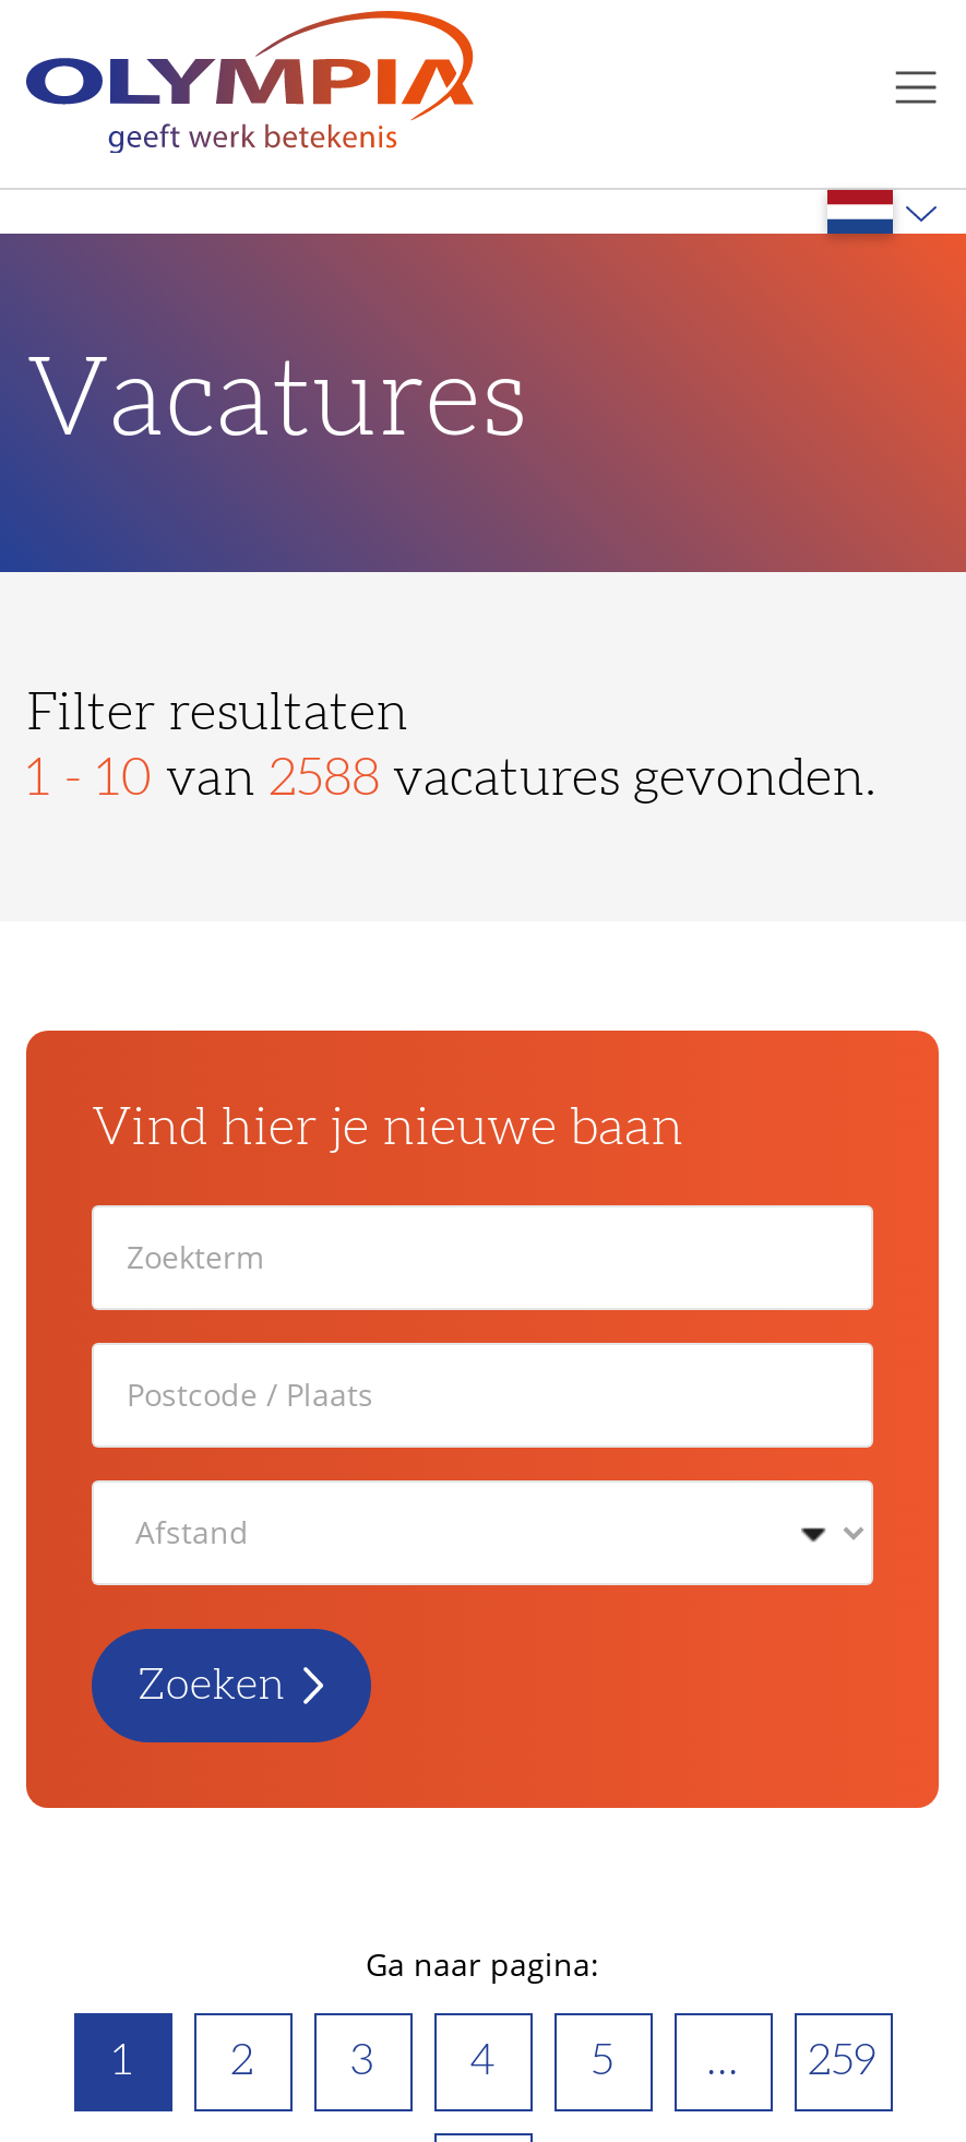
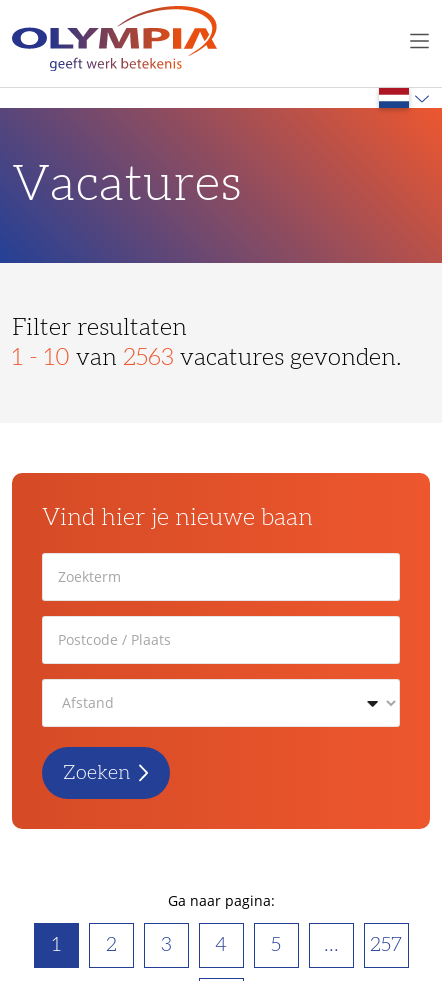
[26,752,878,805] 1 - 10 van 2588 vacatures gevonden. -> [12,346,402,370] 1 - 10 van 2563 vacatures gevonden.
[808,2039,878,2082] 259 -> [370,935,402,955] 257

